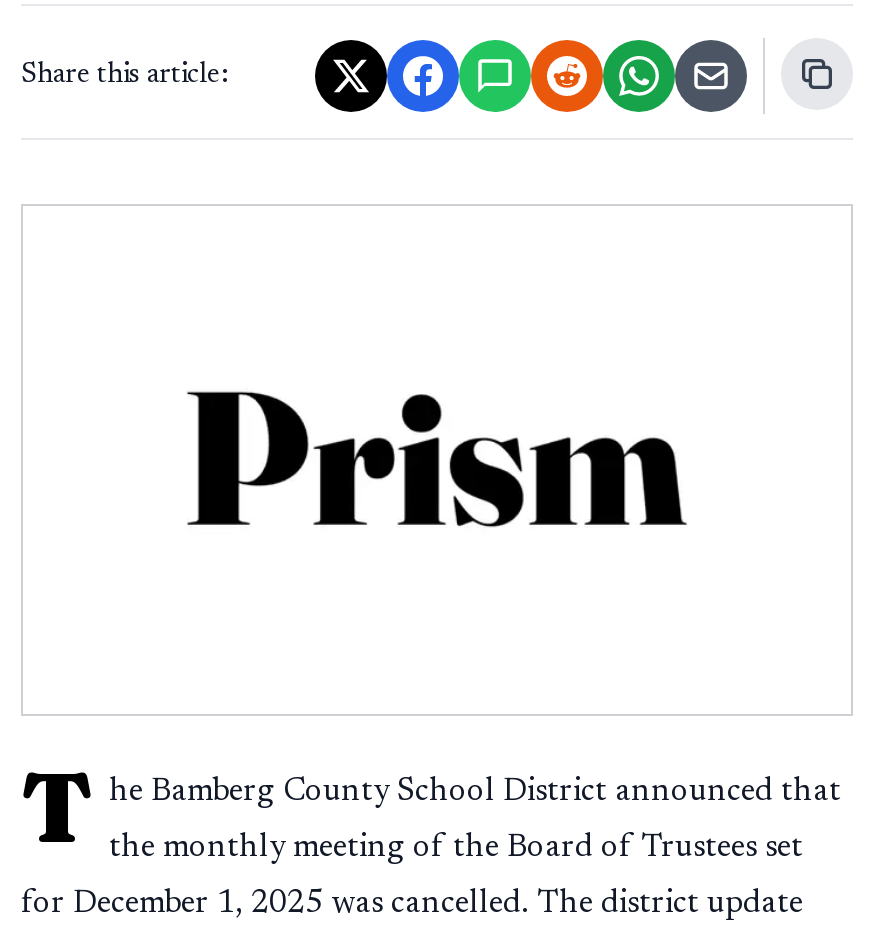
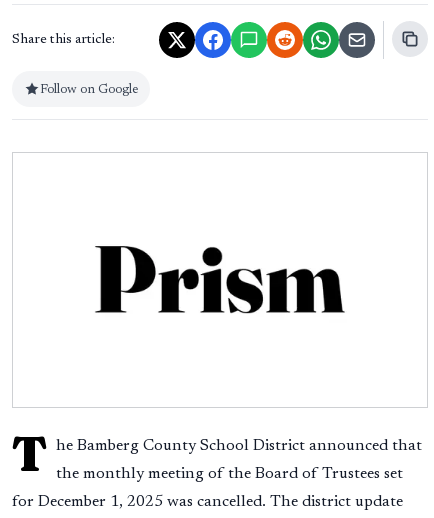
none -> [40,82,138,95] Follow on Google

